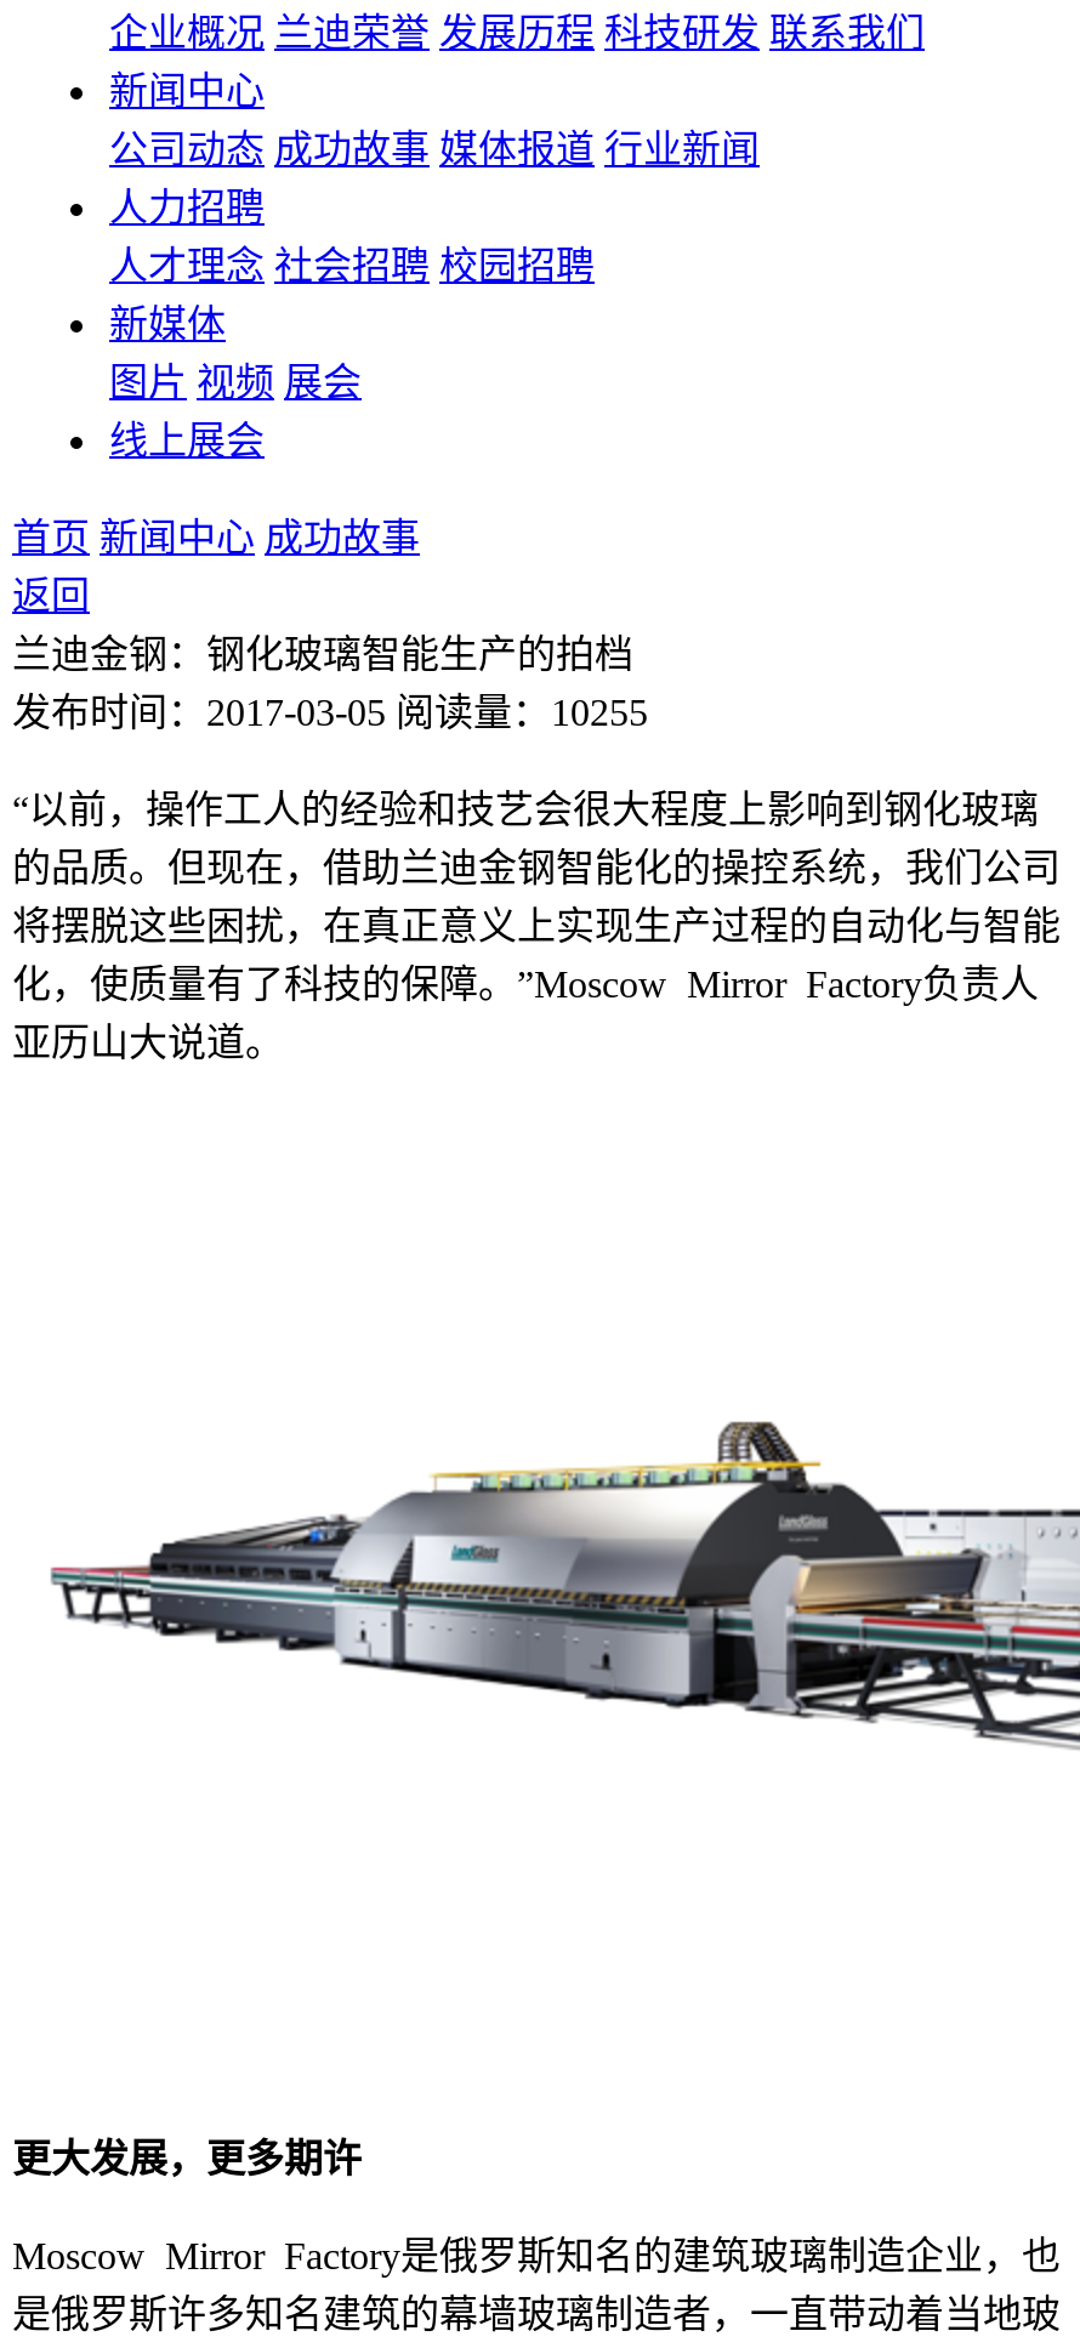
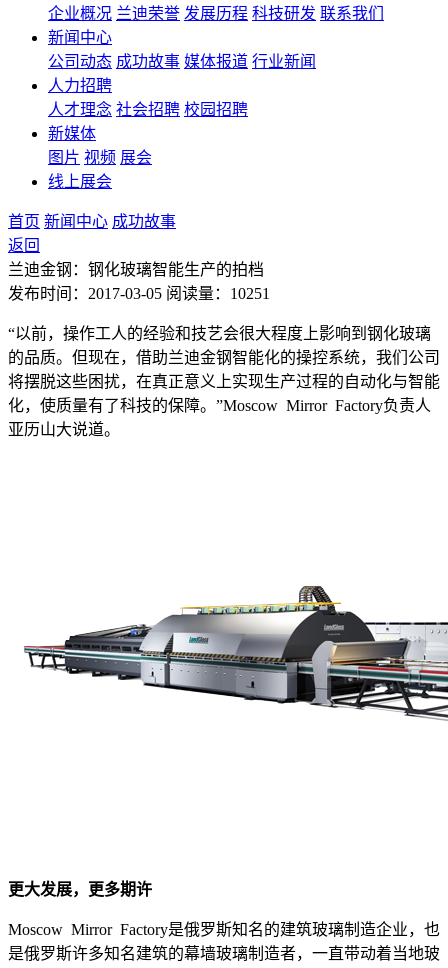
[12,693,648,734] 发布时间：2017-03-05 阅读量：10255 -> [8,285,270,302] 发布时间：2017-03-05 阅读量：10251

